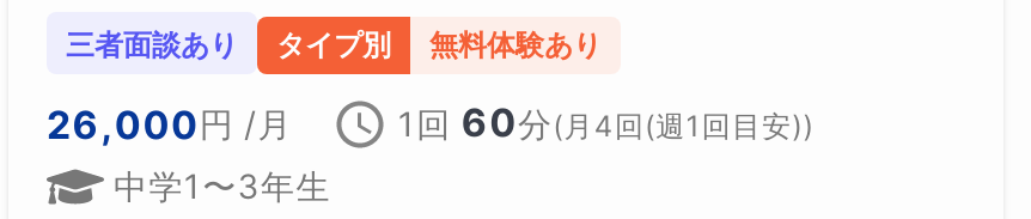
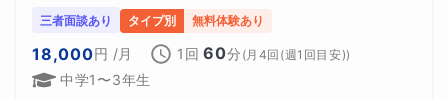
[47,101,293,149] 26,000円 /月 -> [32,44,133,64] 18,000円 /月

